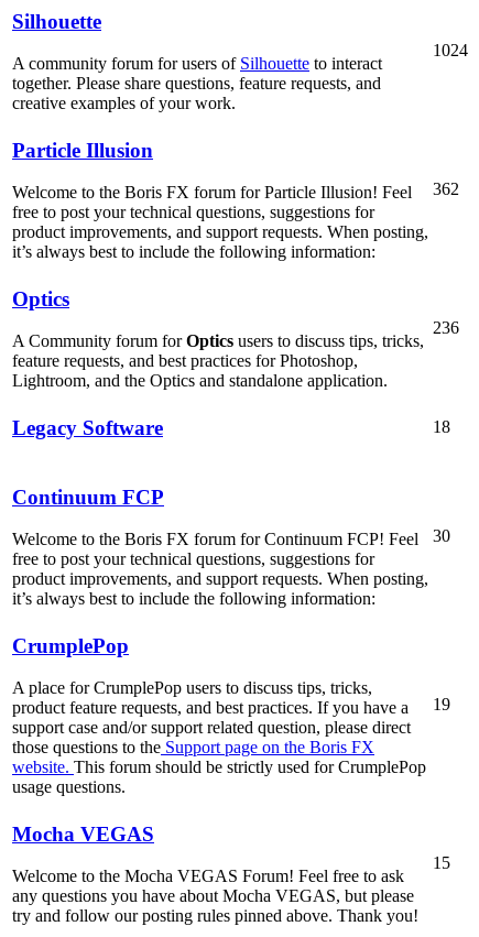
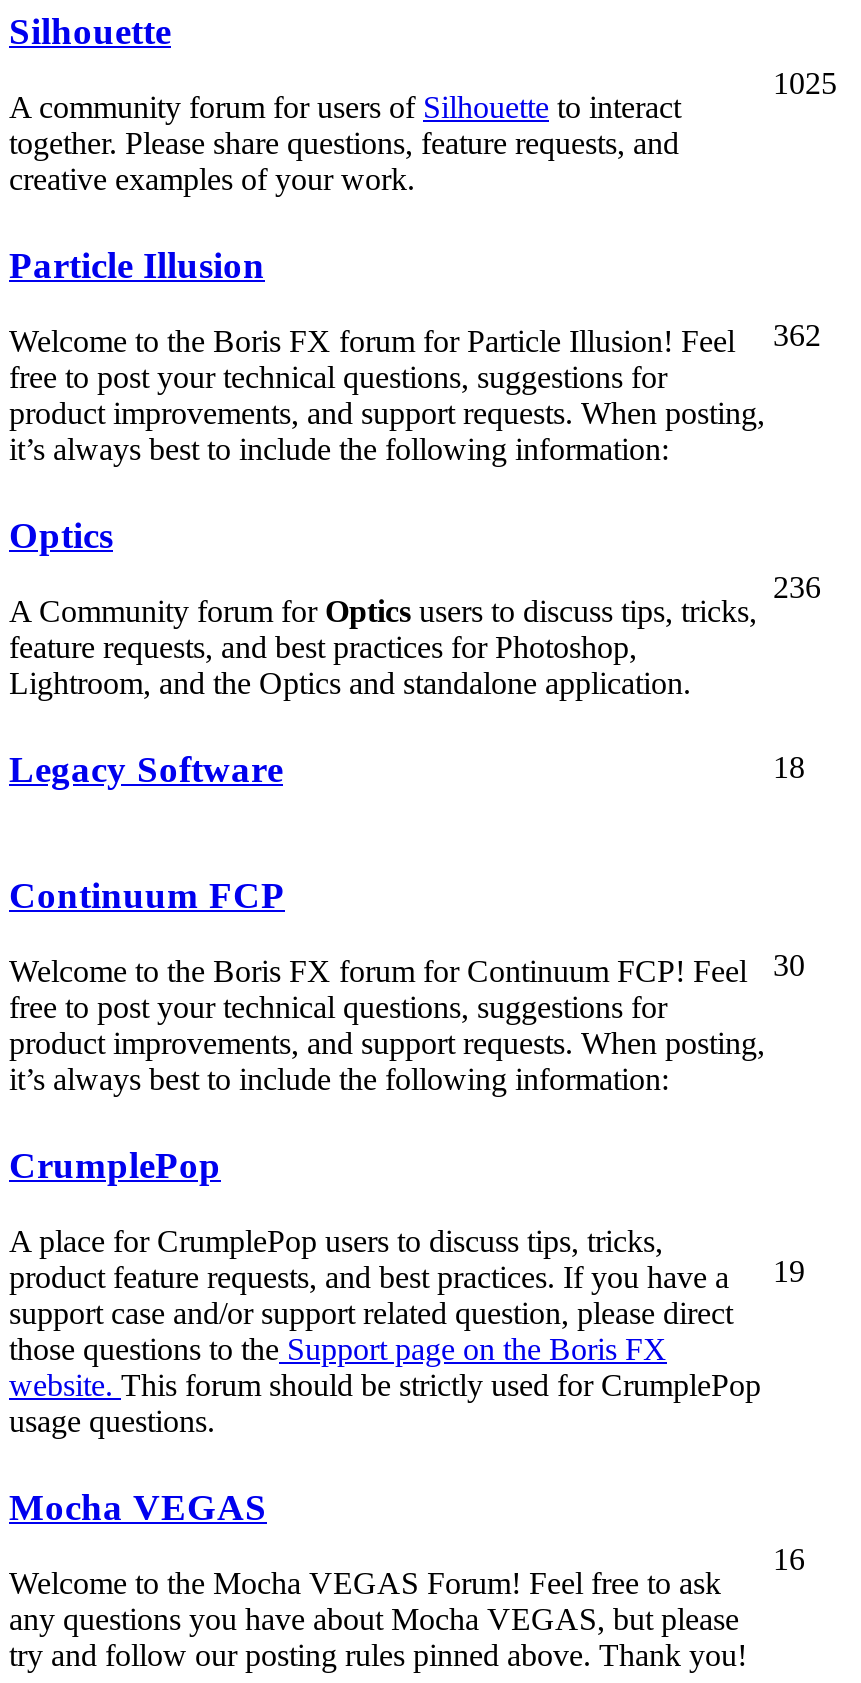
[433,41,468,59] 1024 -> [773,66,837,100] 1025
[433,853,450,872] 15 -> [773,1542,805,1576] 16

